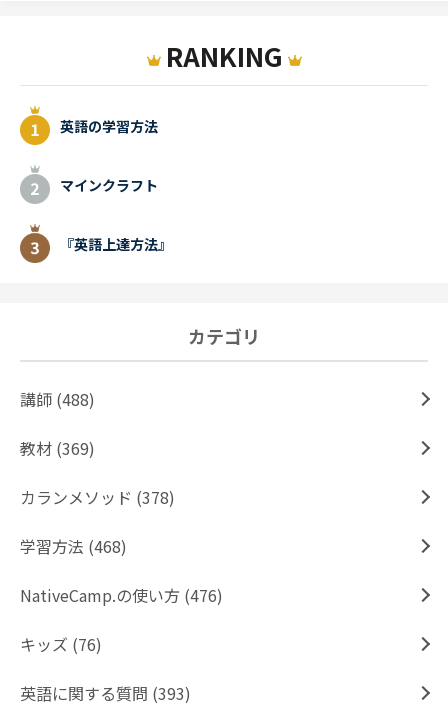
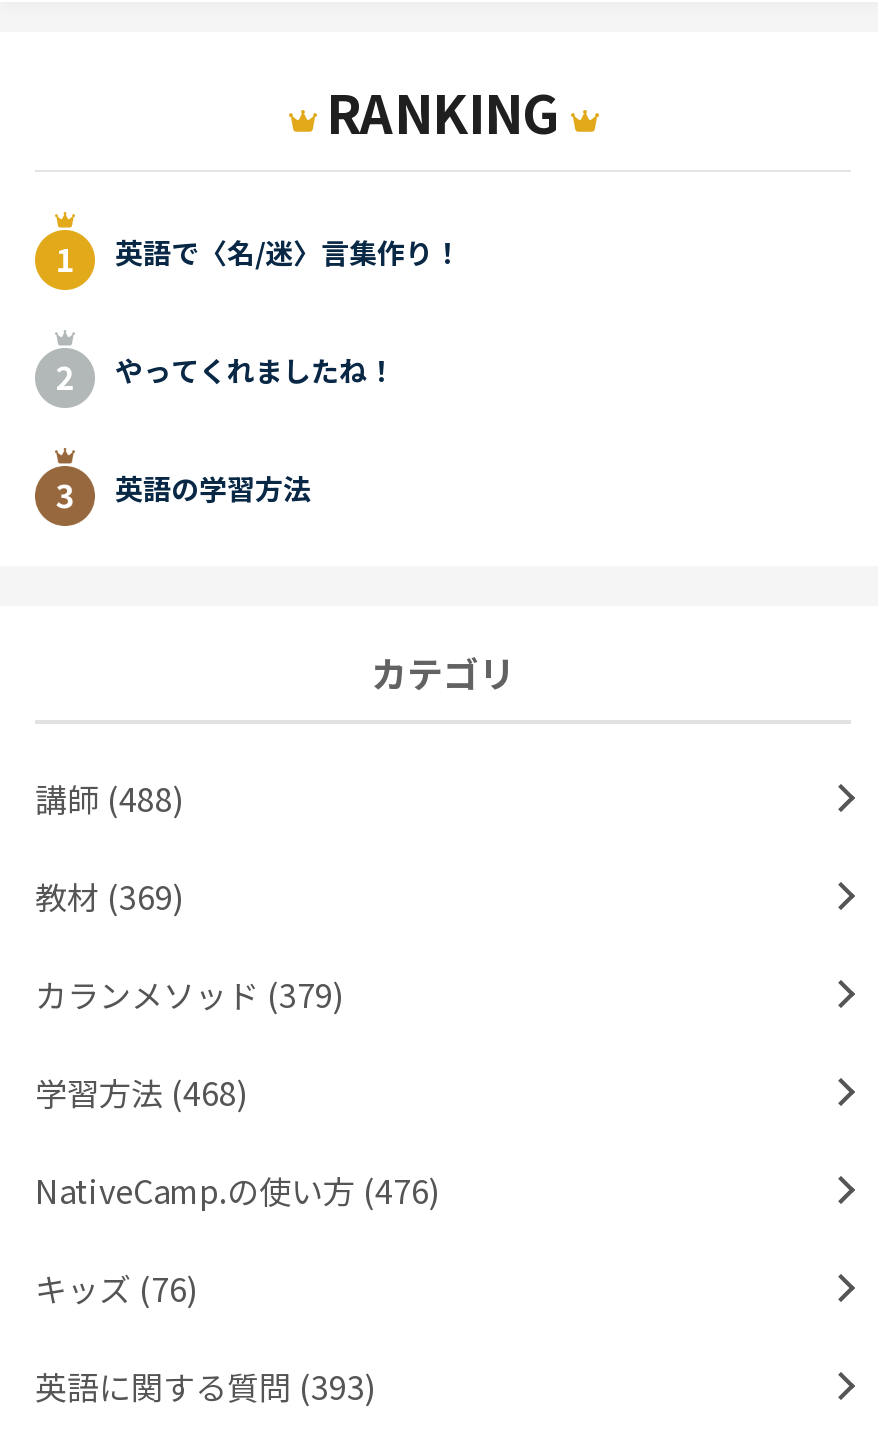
none -> [115,232,461,390] 英語で〈名/迷〉言集作り！ | やってくれましたね！
moved [60,116,158,136] -> [115,468,311,508]: 英語の学習方法
[60,175,172,254] マインクラフト | 『英語上達方法』 -> none
[20,485,175,509] カランメソッド (378) -> [35,971,345,1019] カランメソッド (379)

